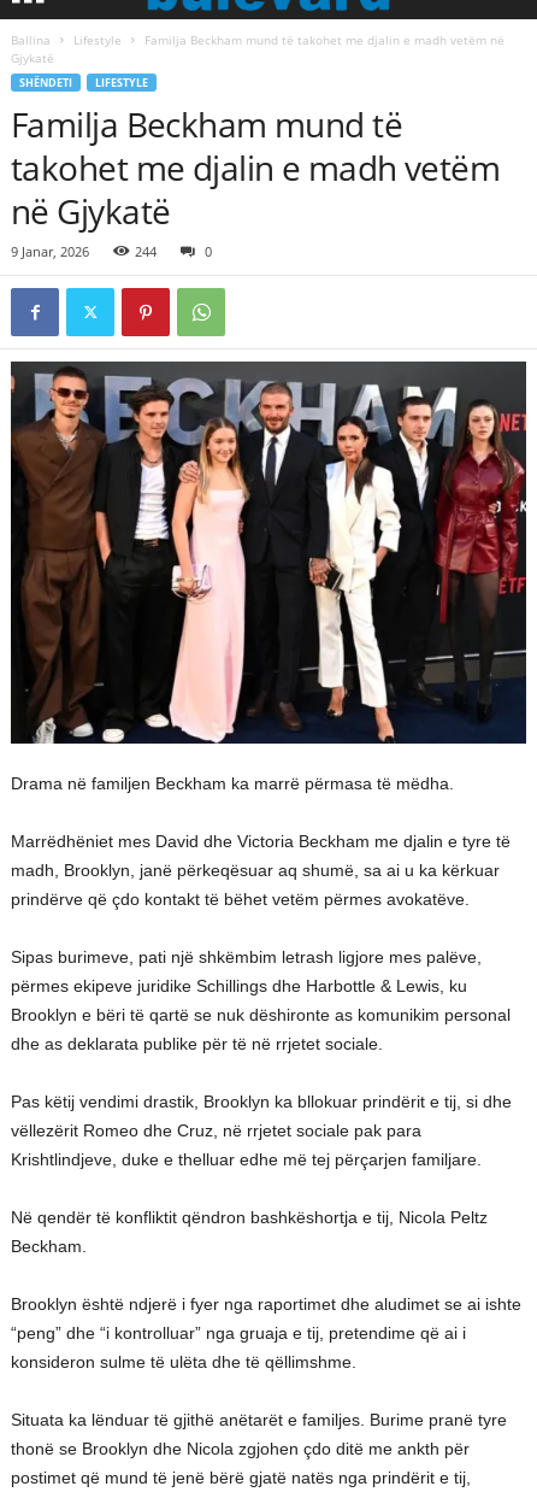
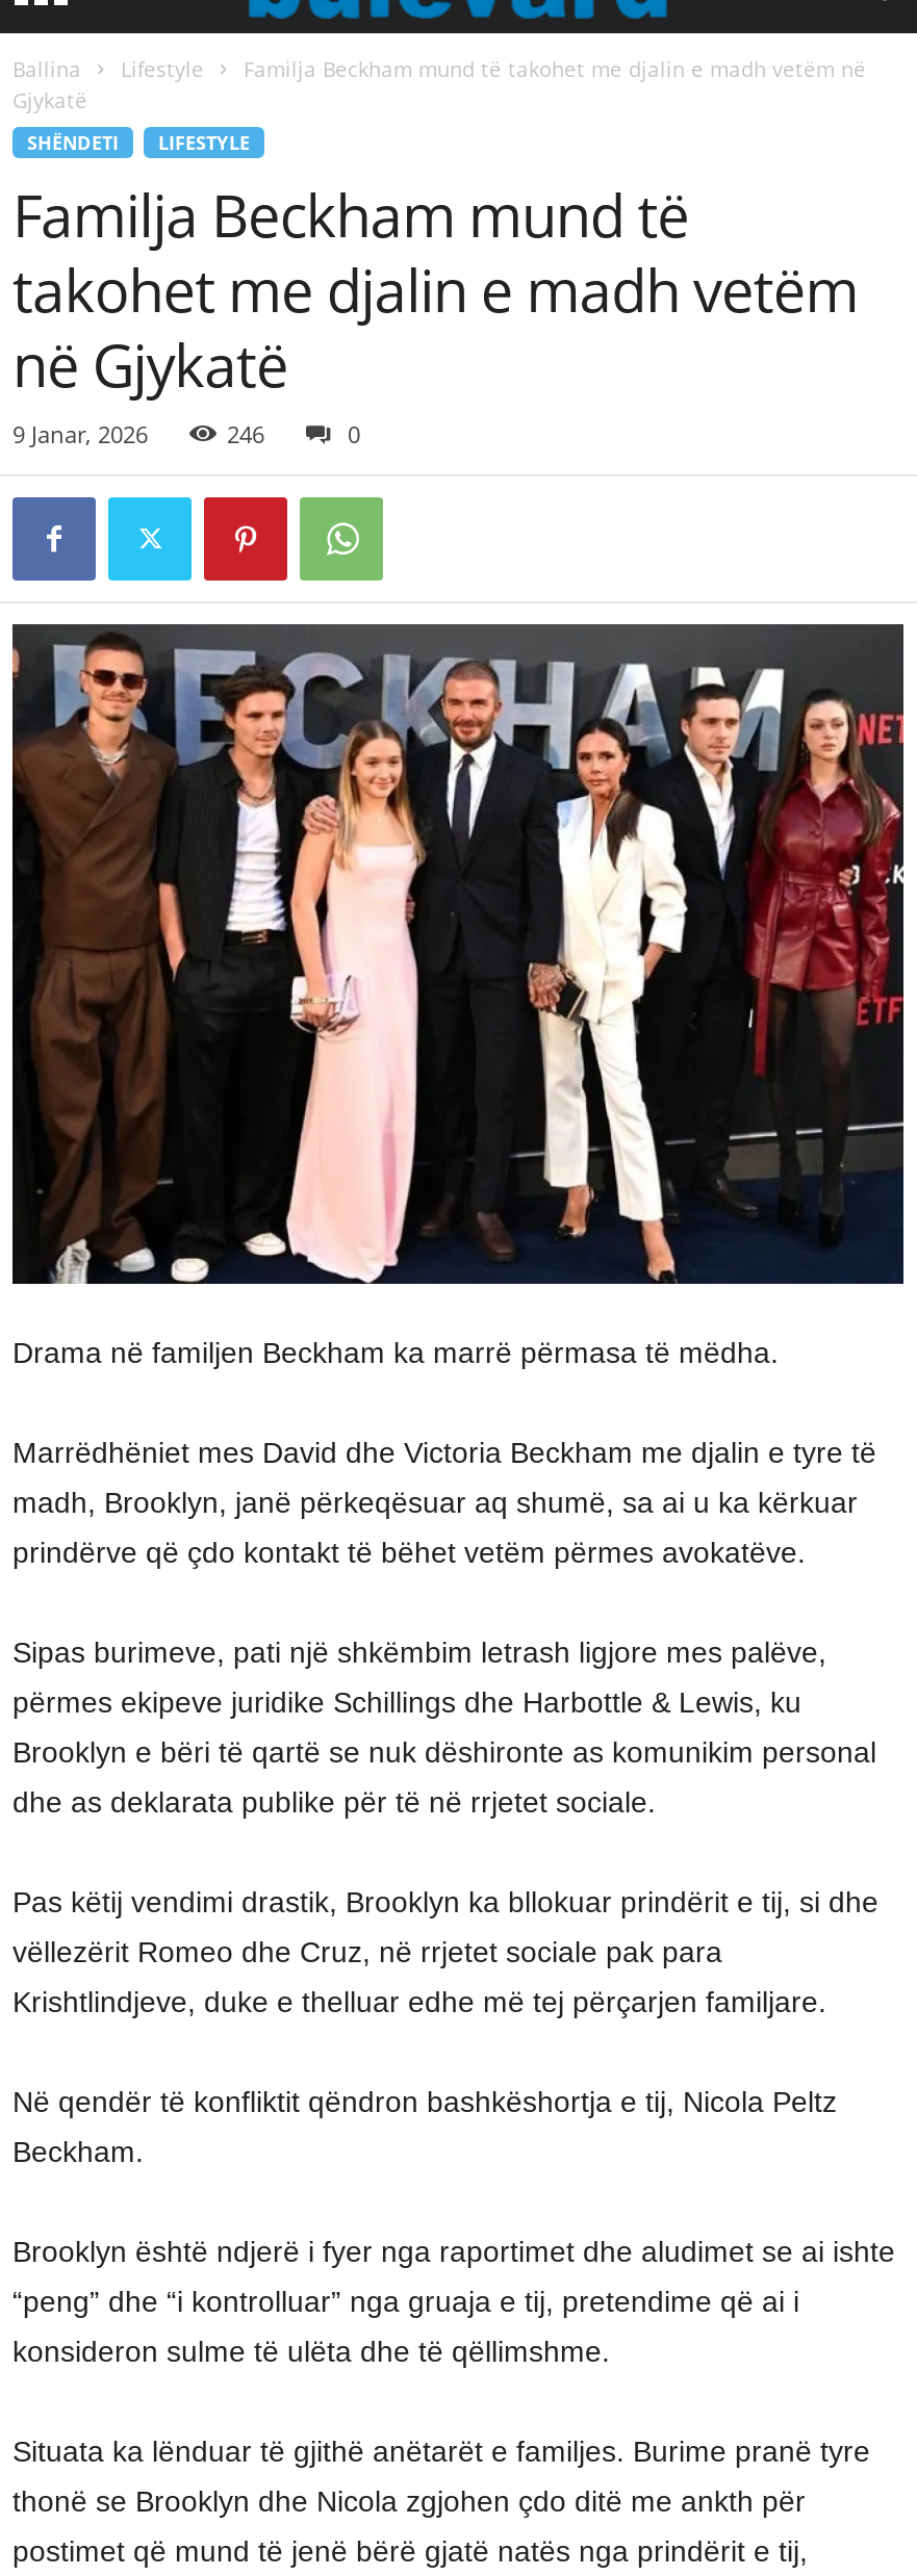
[135,242,157,260] 244 -> [227,418,264,449] 246

